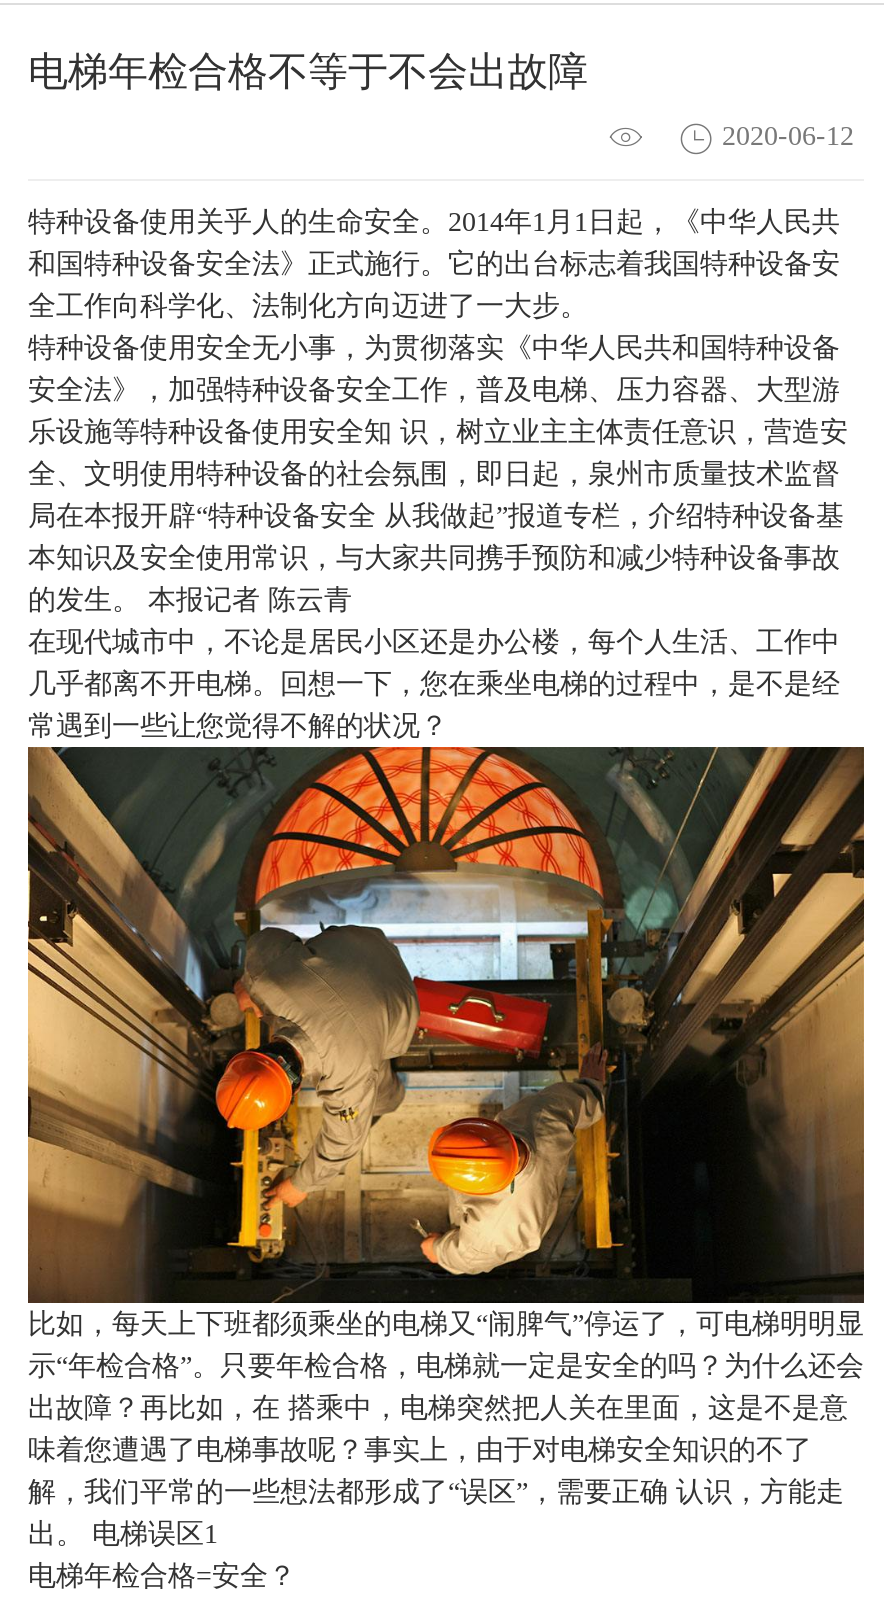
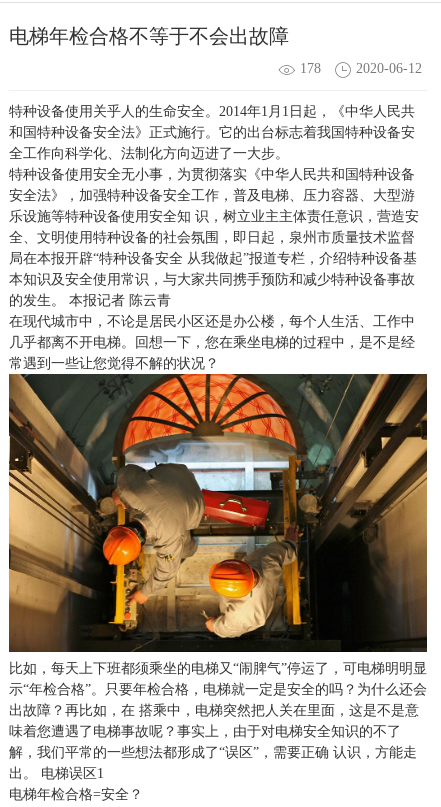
none -> [300,61,321,76] 178

